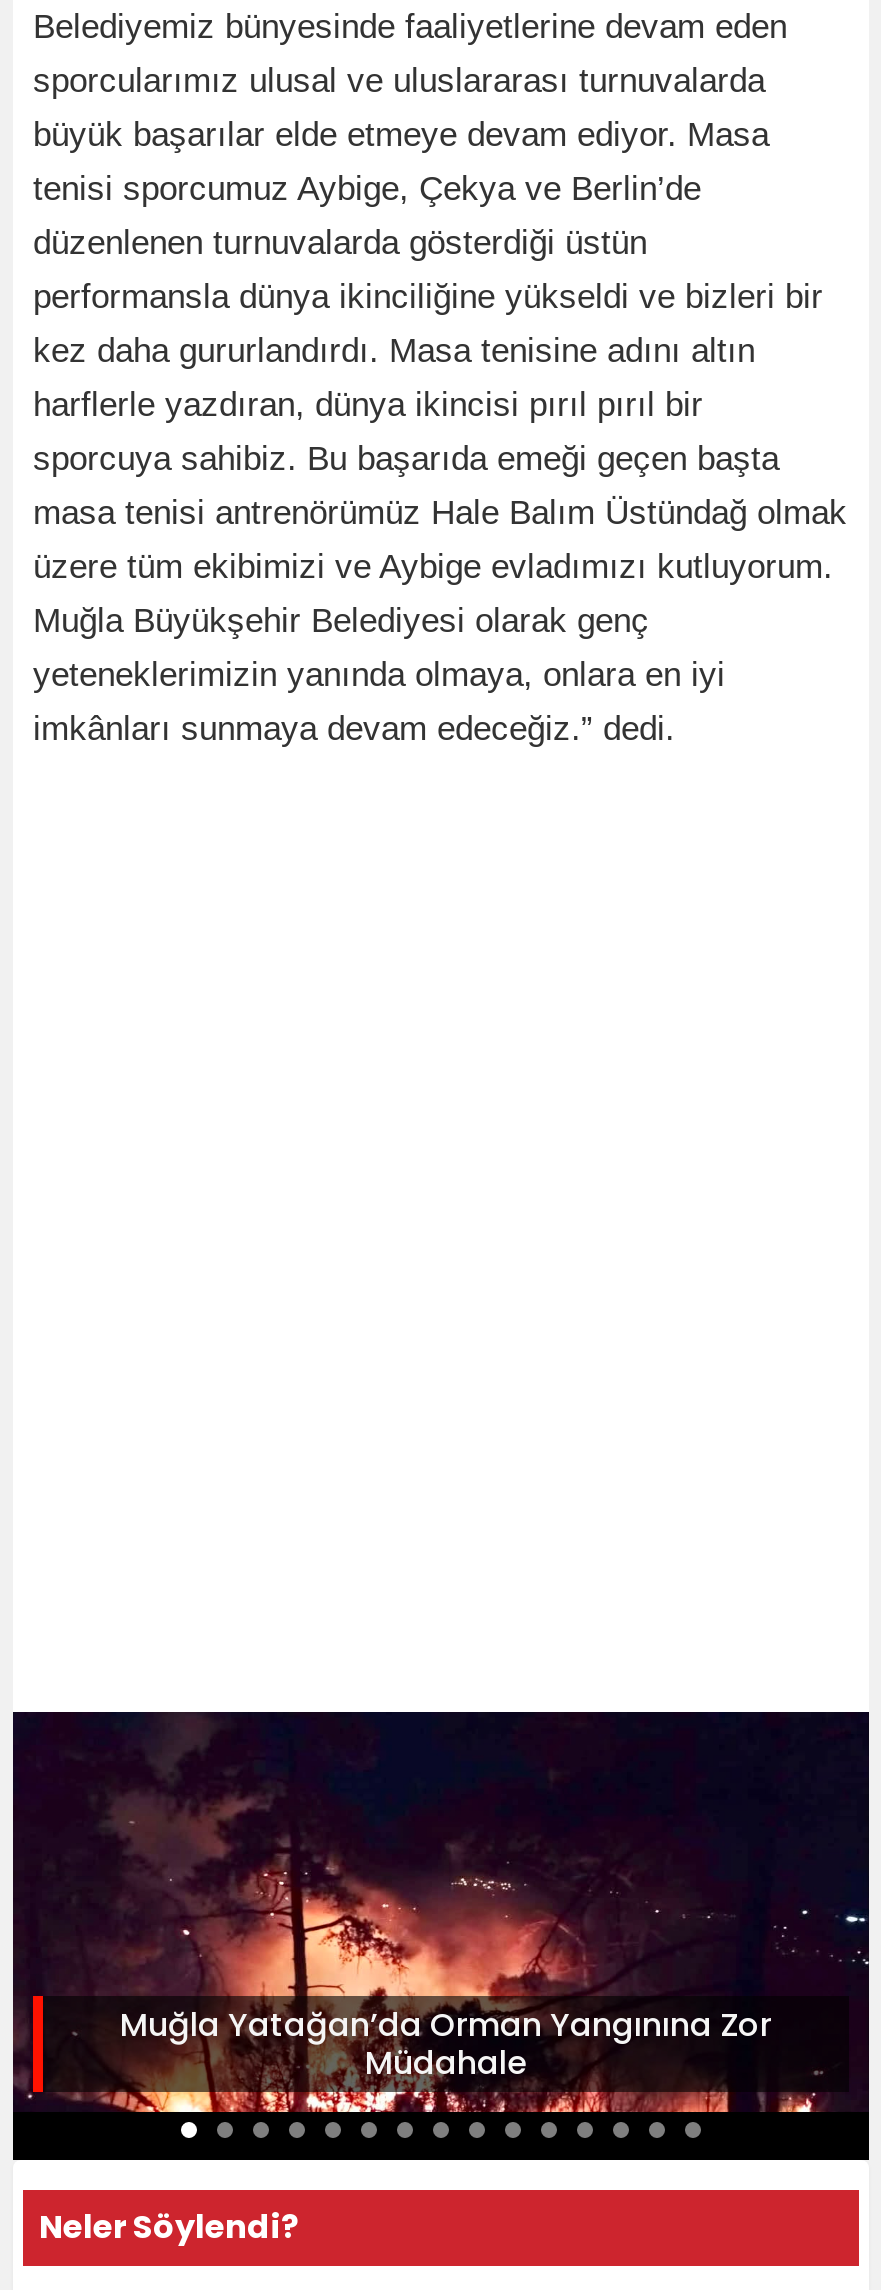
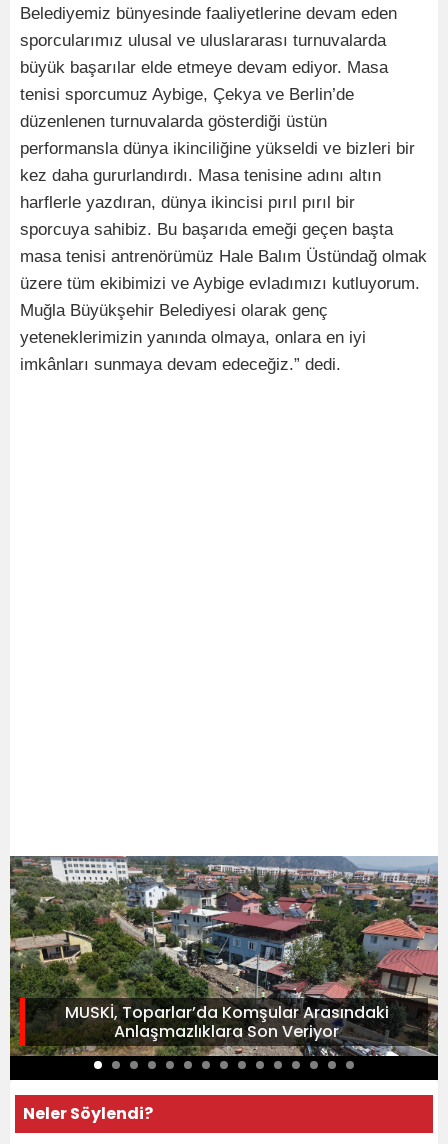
[11,1710,871,2114] [image] | Muğla Yatağan’da Orman Yangınına Zor | Müdahale -> [9,855,439,1057] [image] | MUSKİ, Toparlar’da Komşular Arasındaki | Anlaşmazlıklara Son Veriyor

